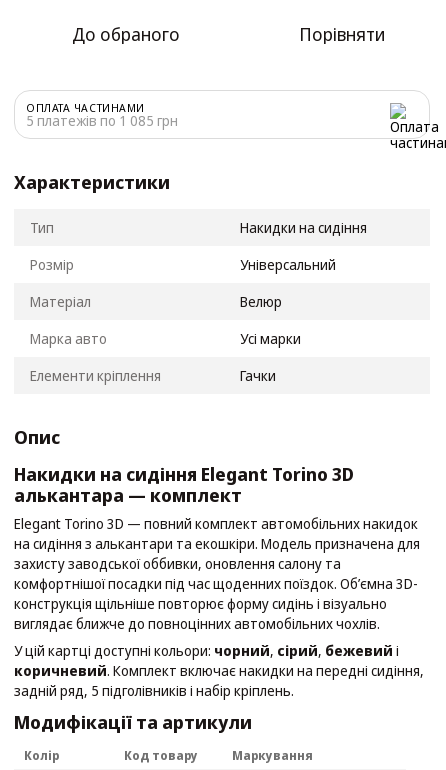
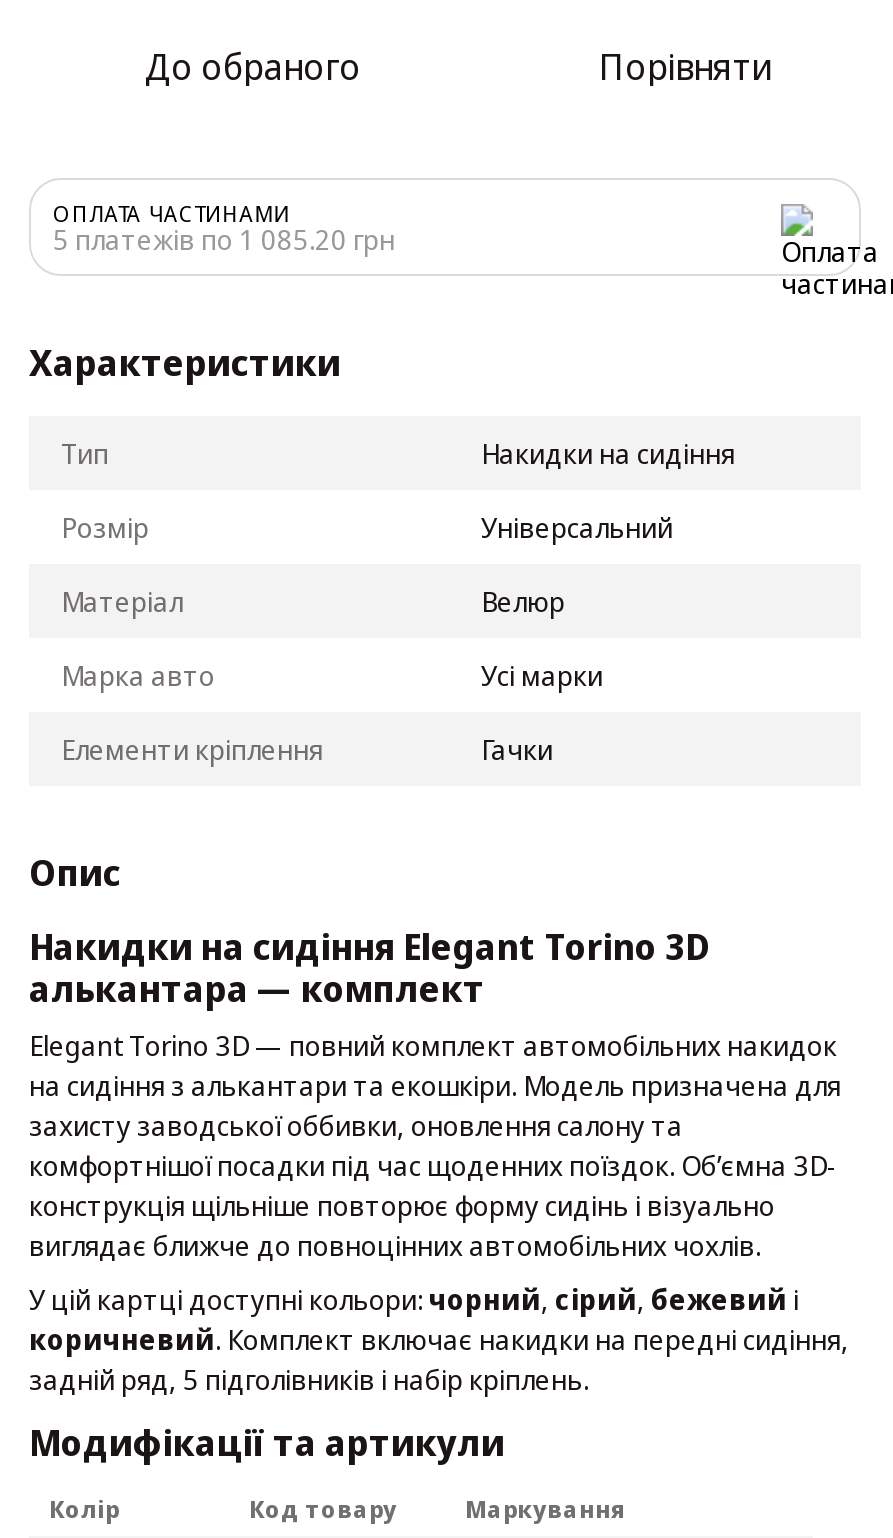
[26,111,178,130] 5 платежів по 1 085 грн -> [53,219,395,257] 5 платежів по 1 085.20 грн

